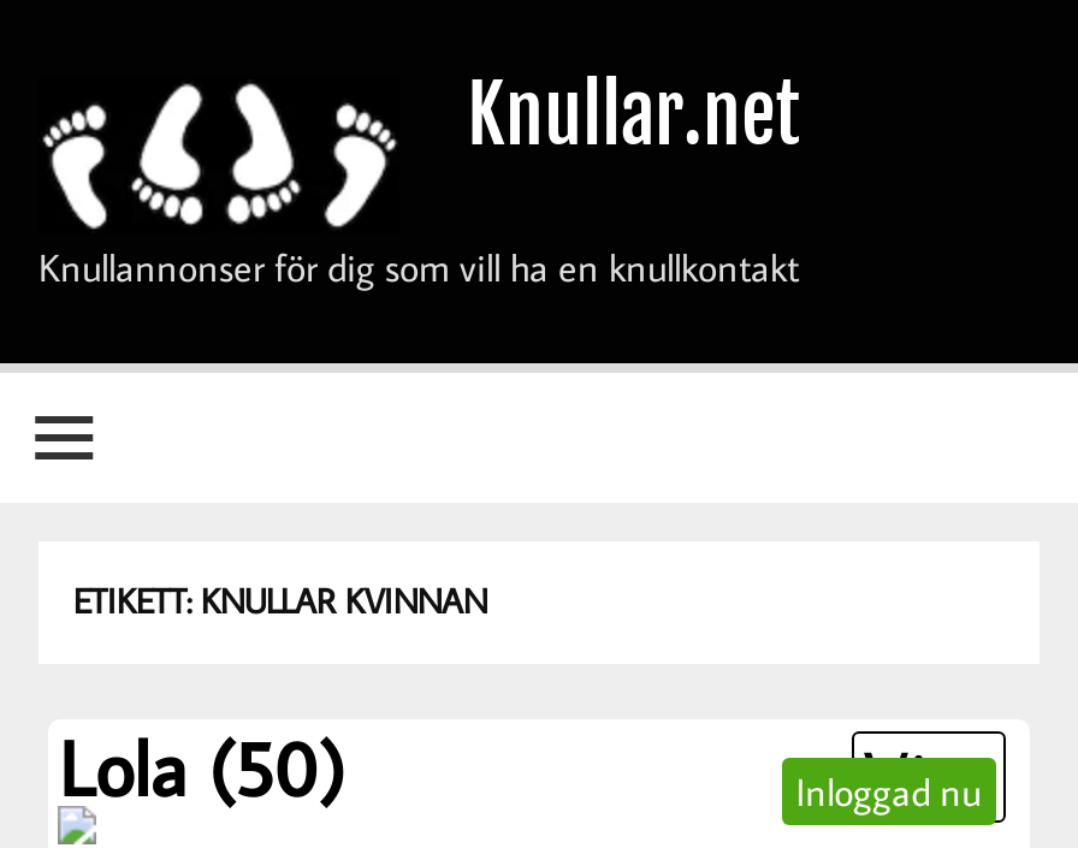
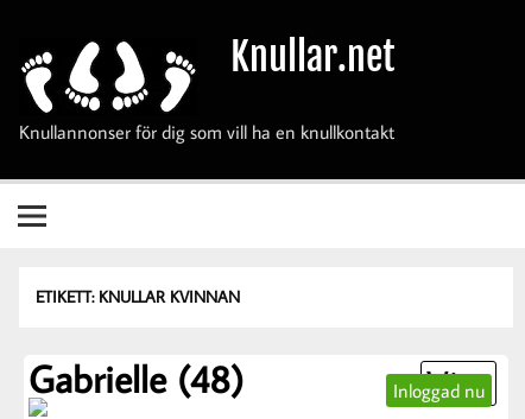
[58,716,345,817] Lola (50) -> [29,353,244,403] Gabrielle (48)

